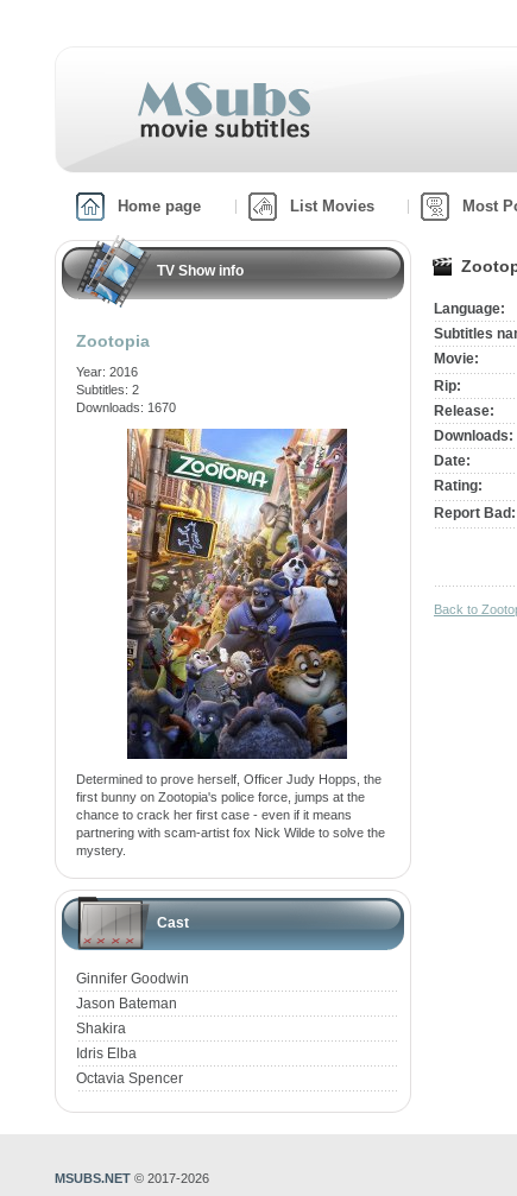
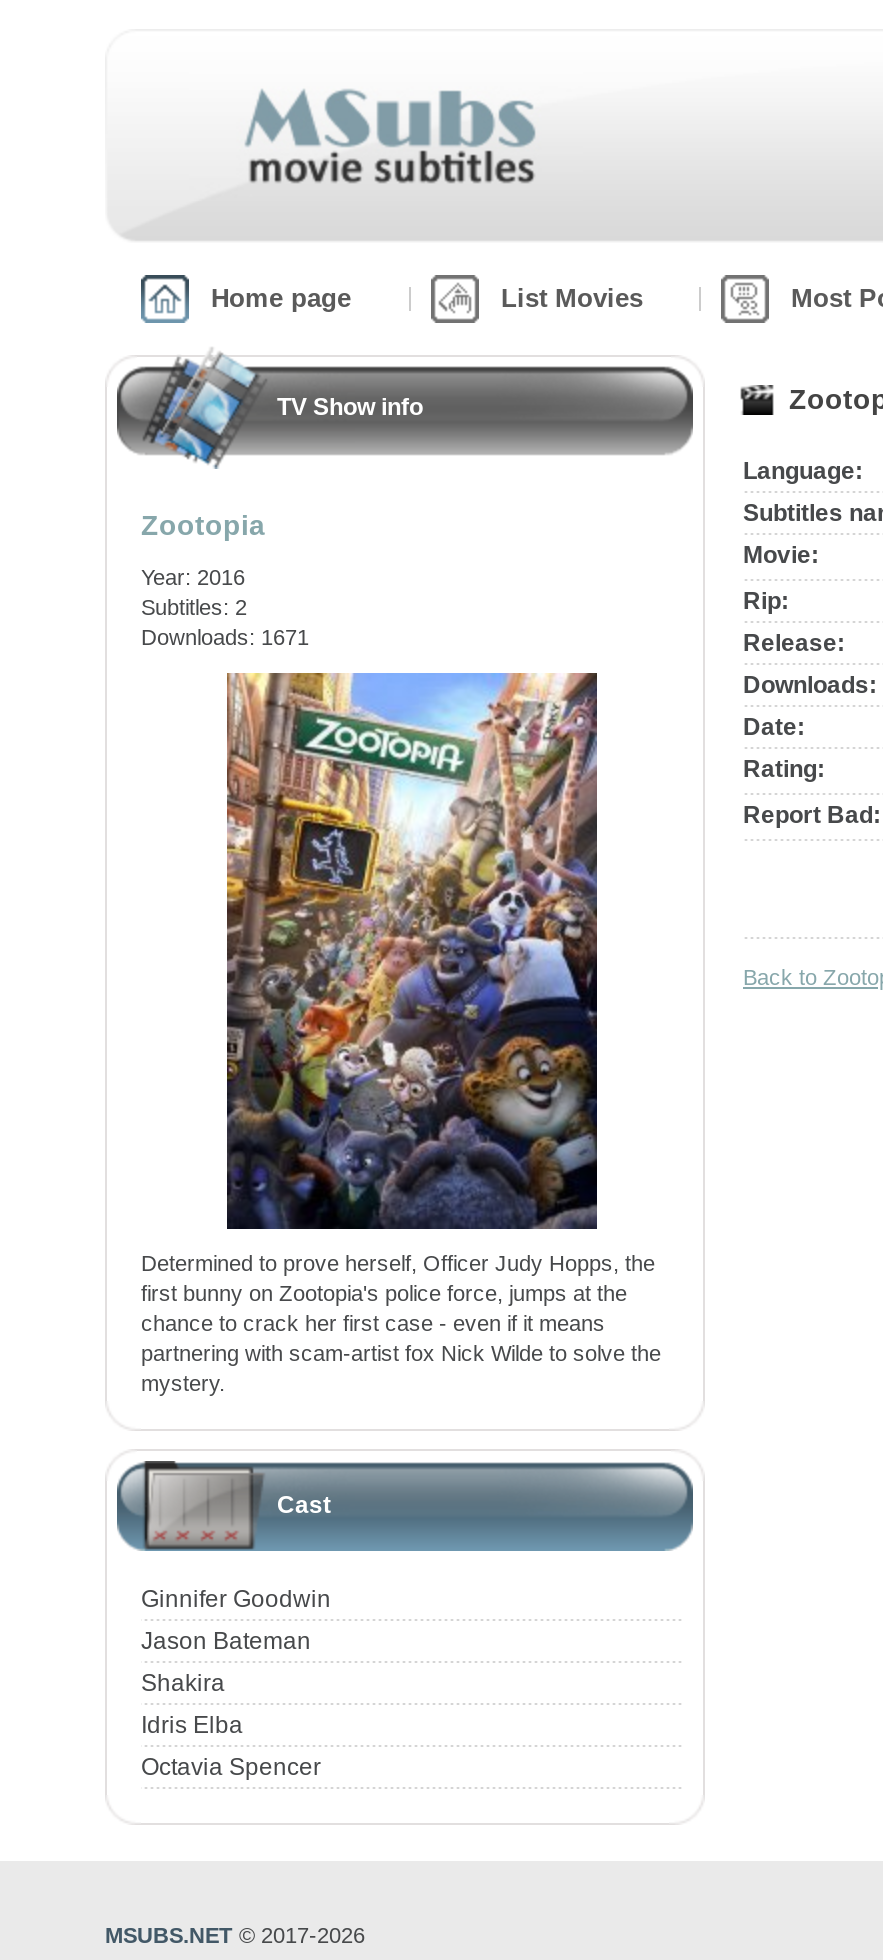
[76,400,176,415] Downloads: 1670 -> [141,625,309,649] Downloads: 1671

